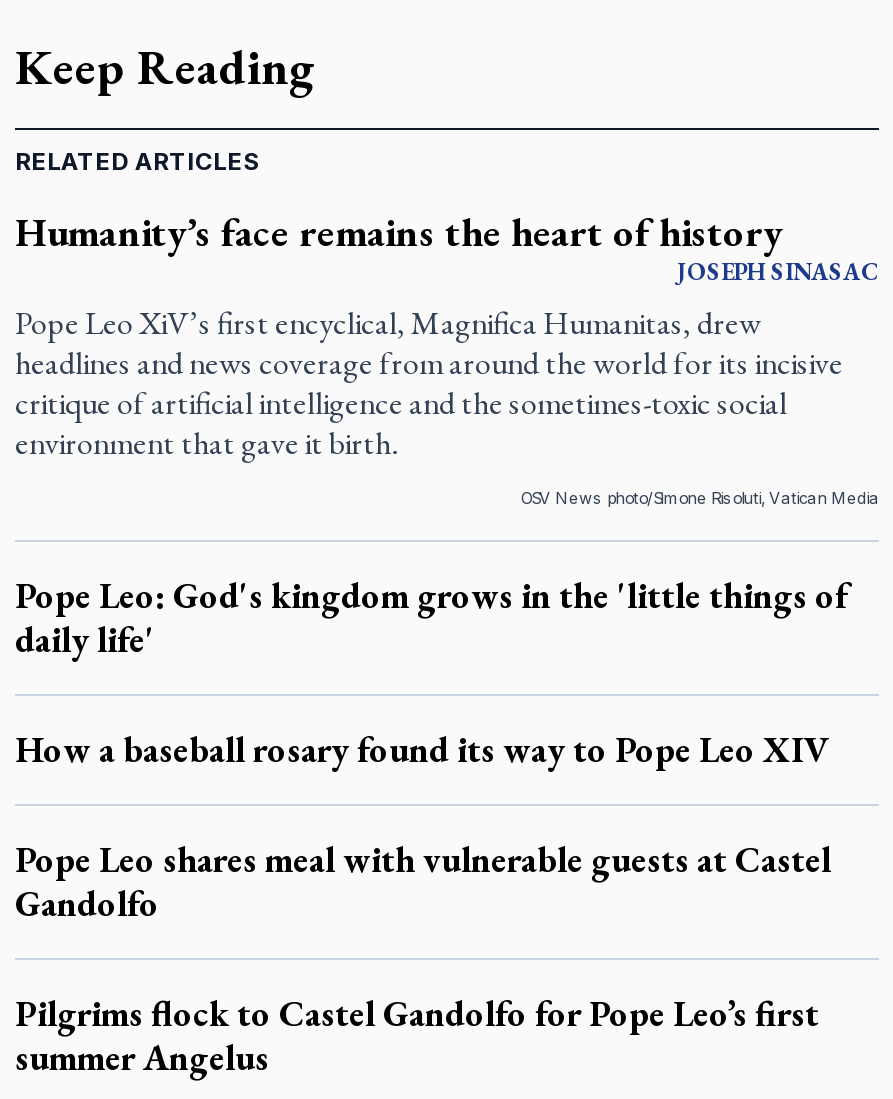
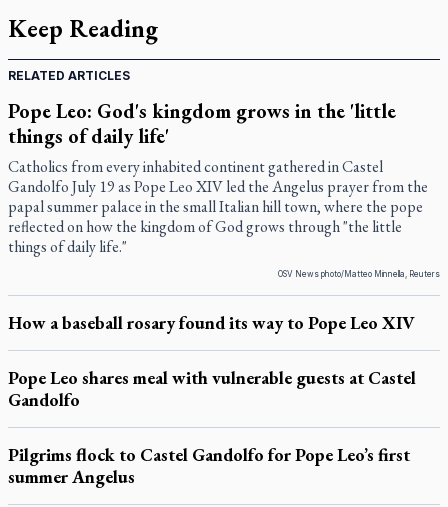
[15,206,879,662] Humanity’s face remains the heart of history | JOSEPH SINASAC | Pope Leo XiV’s first encyclical, Magnifica Humanitas, drew | headlines and news coverage from around the world for its incisive | critique of artificial intelligence and the sometimes-toxic social | environment that gave it birth. | OSV News photo/Simone Risoluti, Vatican Media | Pope Leo: God's kingdom grows in the 'little things of | daily life' -> [8,98,440,279] Pope Leo: God's kingdom grows in the 'little | things of daily life' | Catholics from every inhabited continent gathered in Castel | Gandolfo July 19 as Pope Leo XIV led the Angelus prayer from the | papal summer palace in the small Italian hill town, where the pope | reflected on how the kingdom of God grows through "the little | things of daily life." | OSV News photo/Matteo Minnella, Reuters

